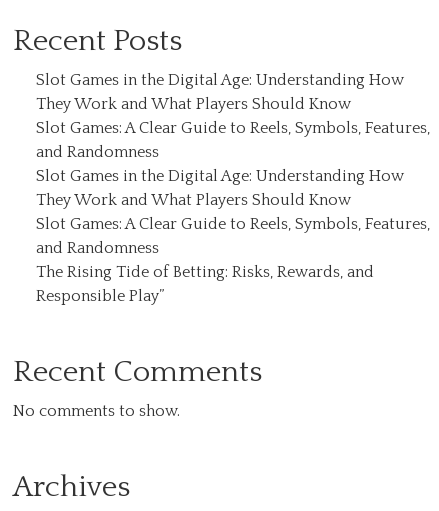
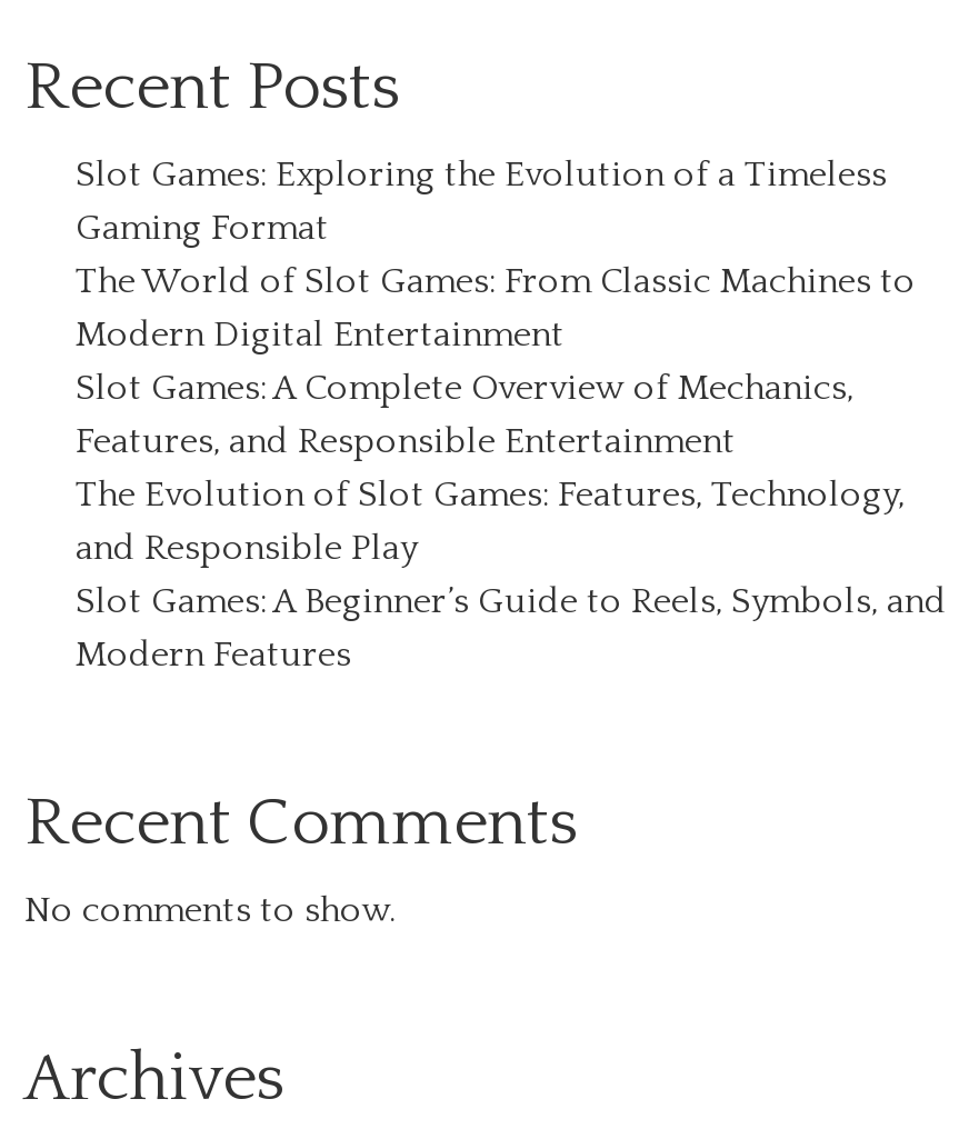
[36,71,430,305] Slot Games in the Digital Age: Understanding How | They Work and What Players Should Know | Slot Games: A Clear Guide to Reels, Symbols, Features, | and Randomness | Slot Games in the Digital Age: Understanding How | They Work and What Players Should Know | Slot Games: A Clear Guide to Reels, Symbols, Features, | and Randomness | The Rising Tide of Betting: Risks, Rewards, and | Responsible Play” -> [76,154,947,675] Slot Games: Exploring the Evolution of a Timeless | Gaming Format | The World of Slot Games: From Classic Machines to | Modern Digital Entertainment | Slot Games: A Complete Overview of Mechanics, | Features, and Responsible Entertainment | The Evolution of Slot Games: Features, Technology, | and Responsible Play | Slot Games: A Beginner’s Guide to Reels, Symbols, and | Modern Features

